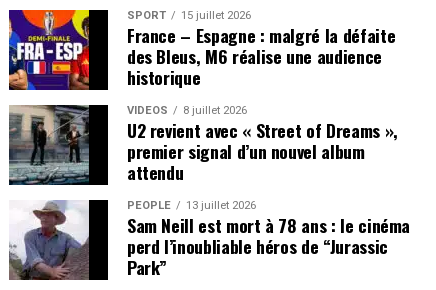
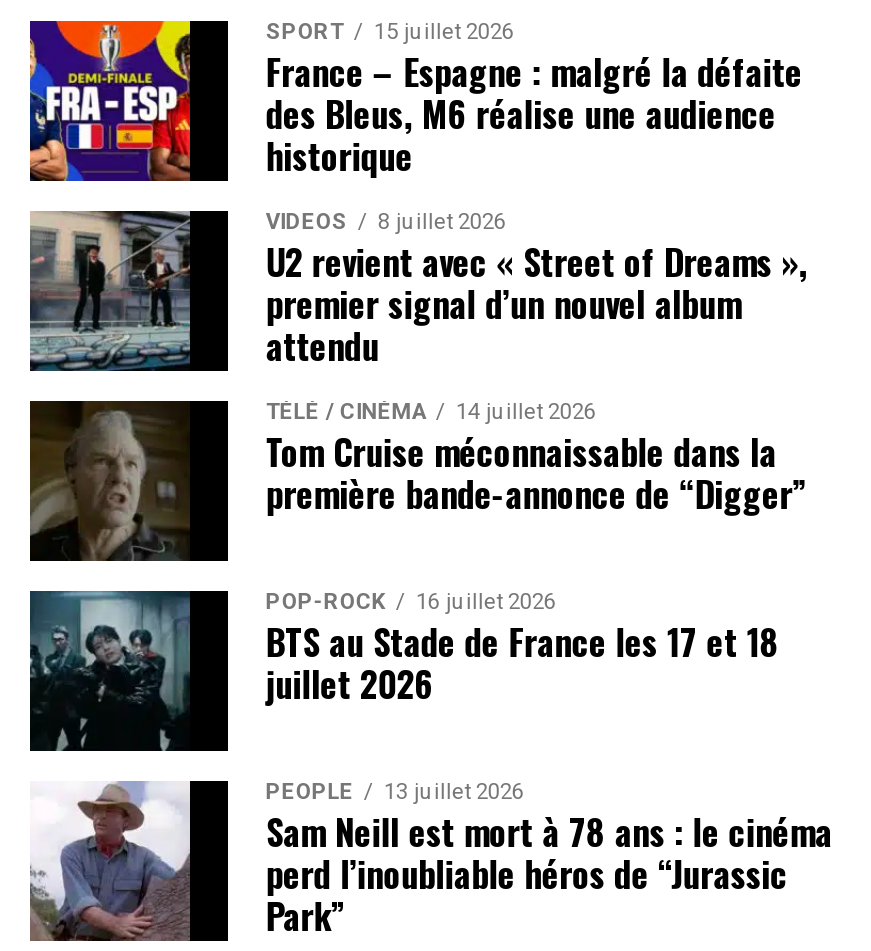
none -> [28,399,808,710] [image] | TÉLÉ / CINÉMA | 14 juillet 2026 | Tom Cruise méconnaissable dans la | première bande-annonce de “Digger” | POP-ROCK | 16 juillet 2026 | BTS au Stade de France les 17 et 18 | juillet 2026
none -> [30,589,190,751] [image]

